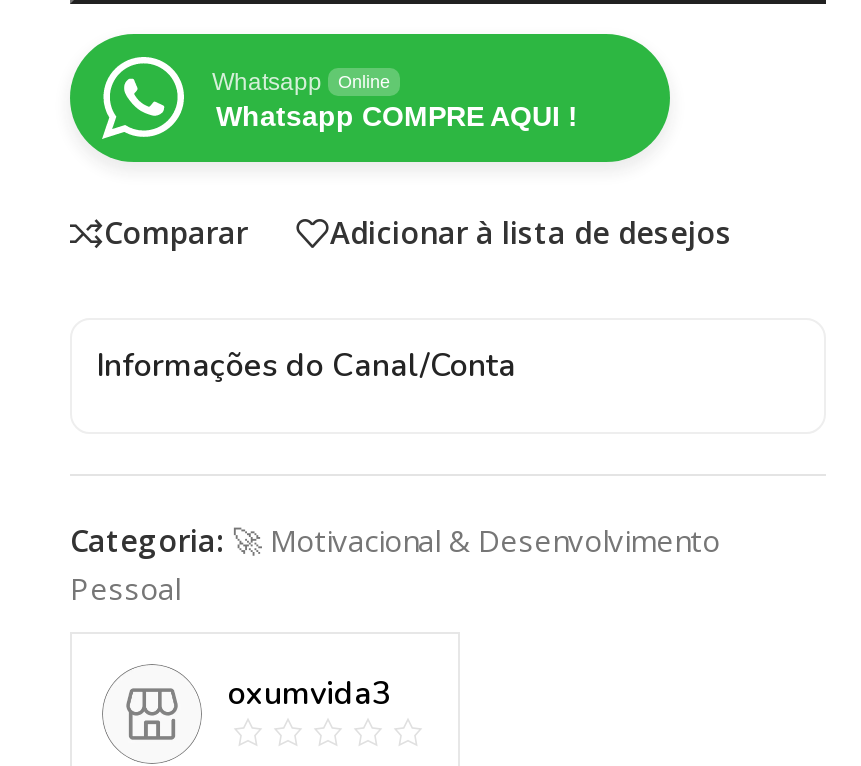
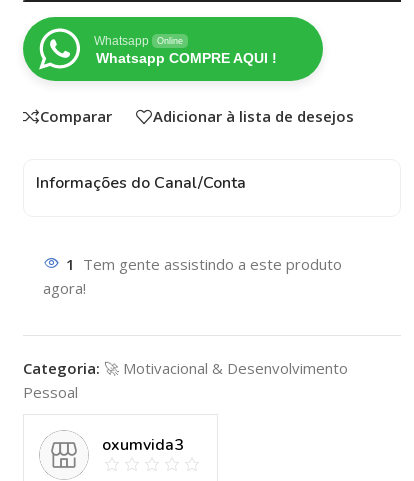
none -> [43,253,342,297] 1 Tem gente assistindo a este produto | agora!

